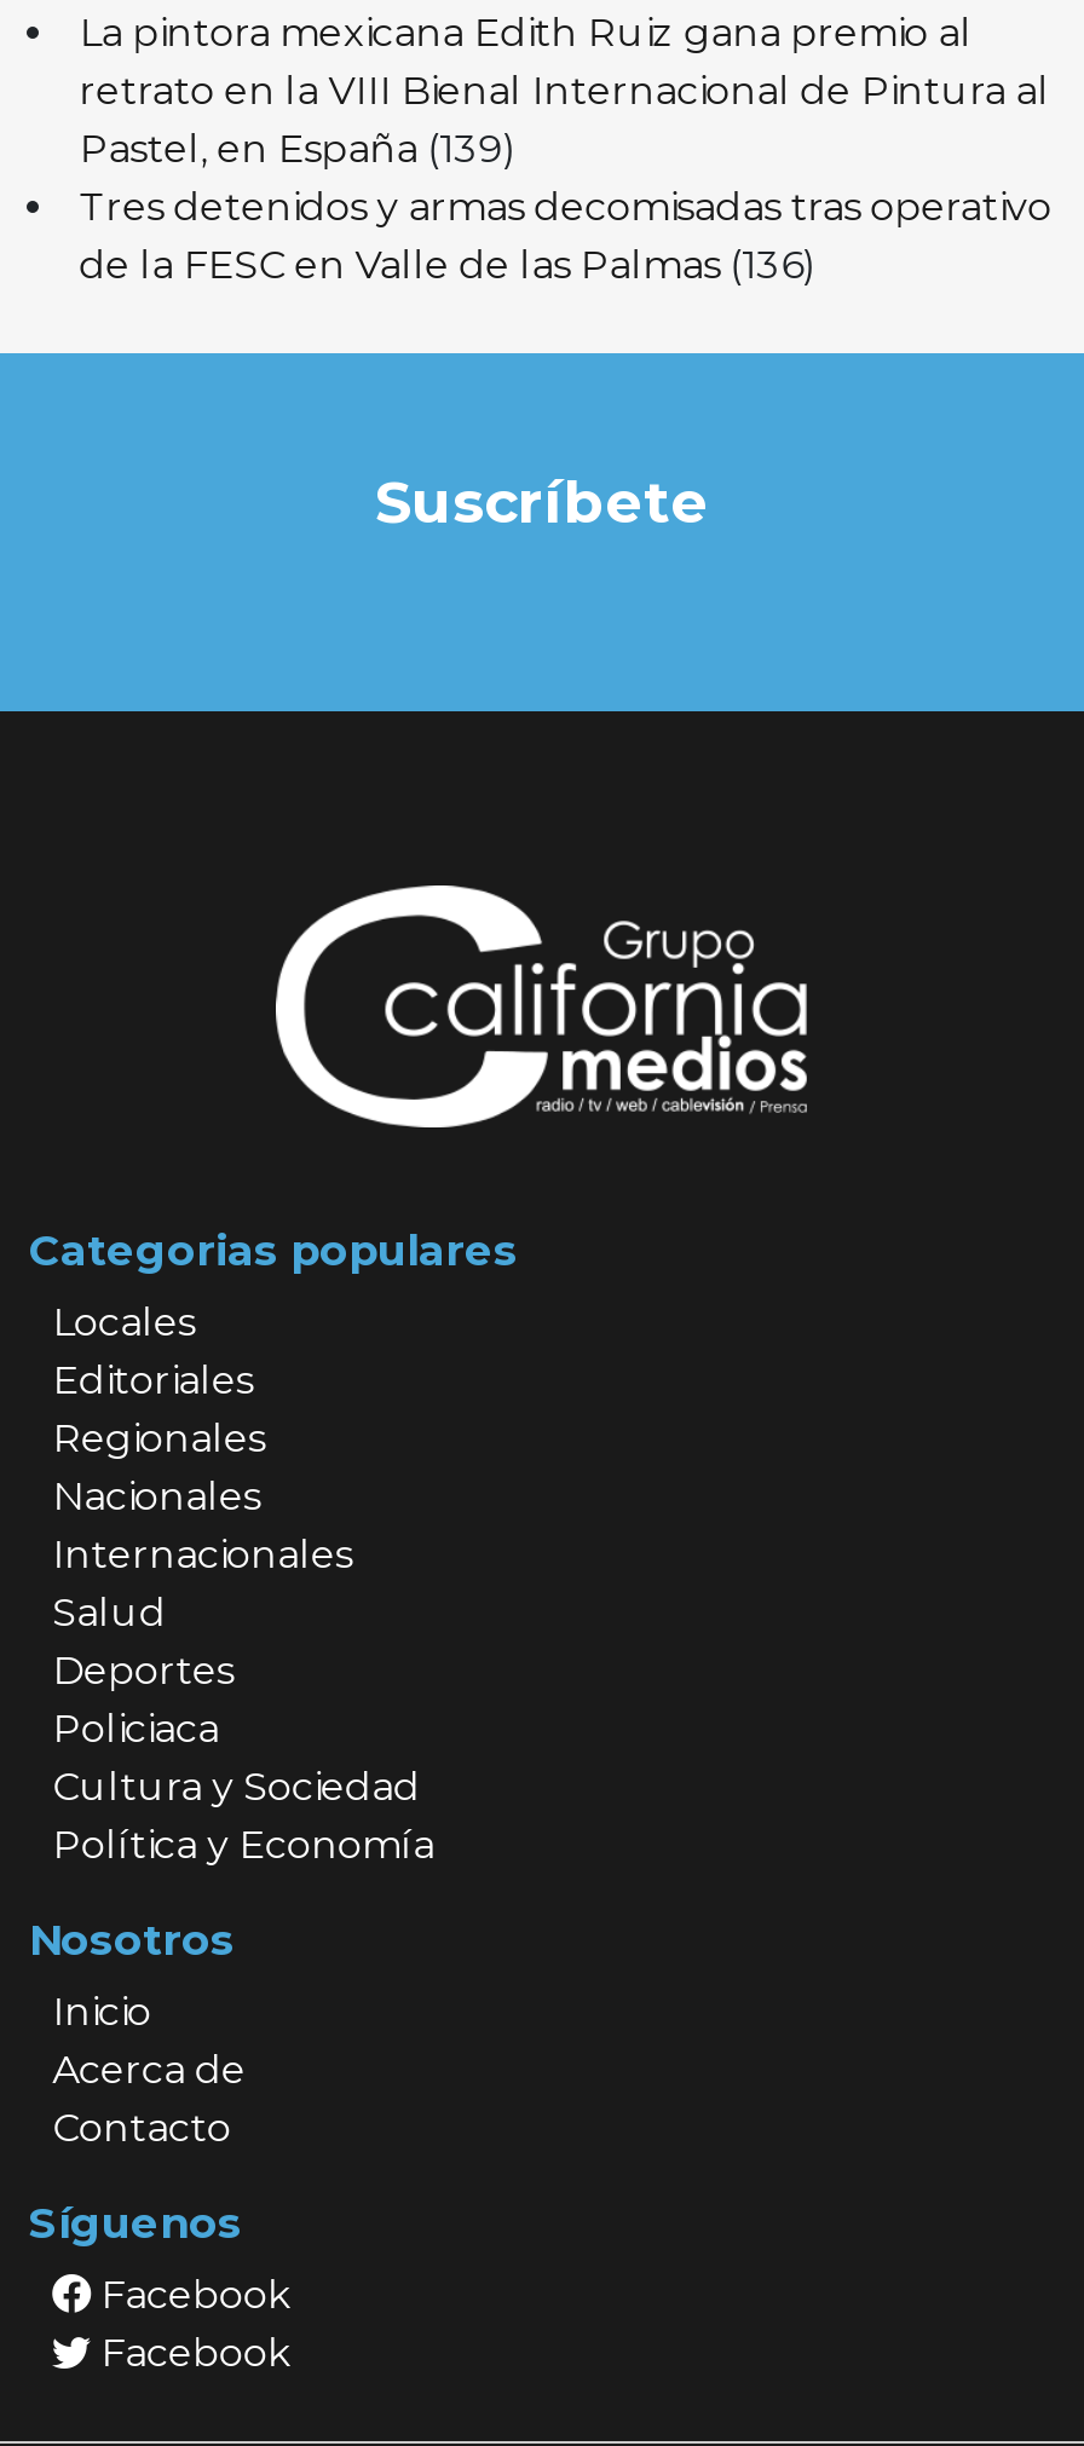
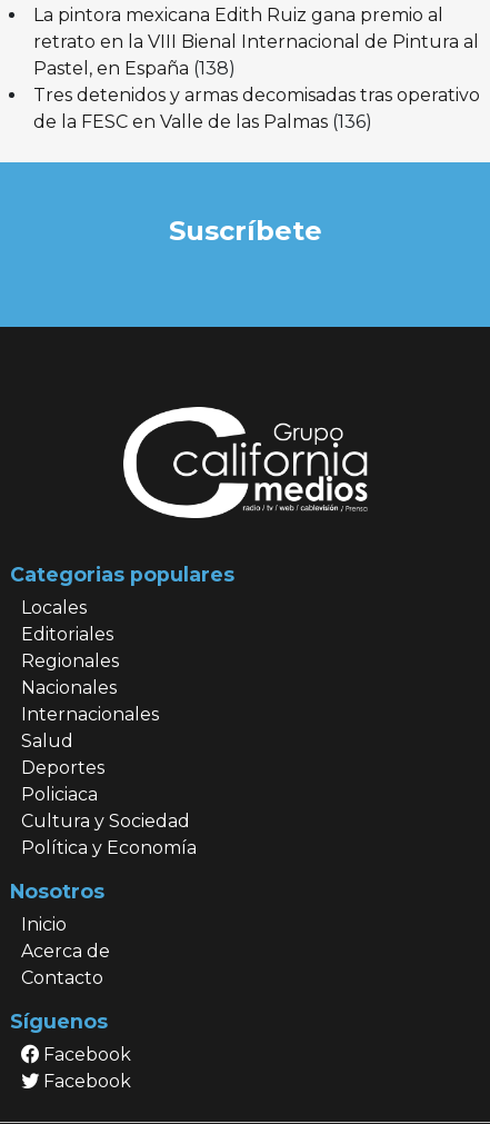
[79,125,517,171] Pastel, en España (139) -> [33,57,235,78] Pastel, en España (138)

